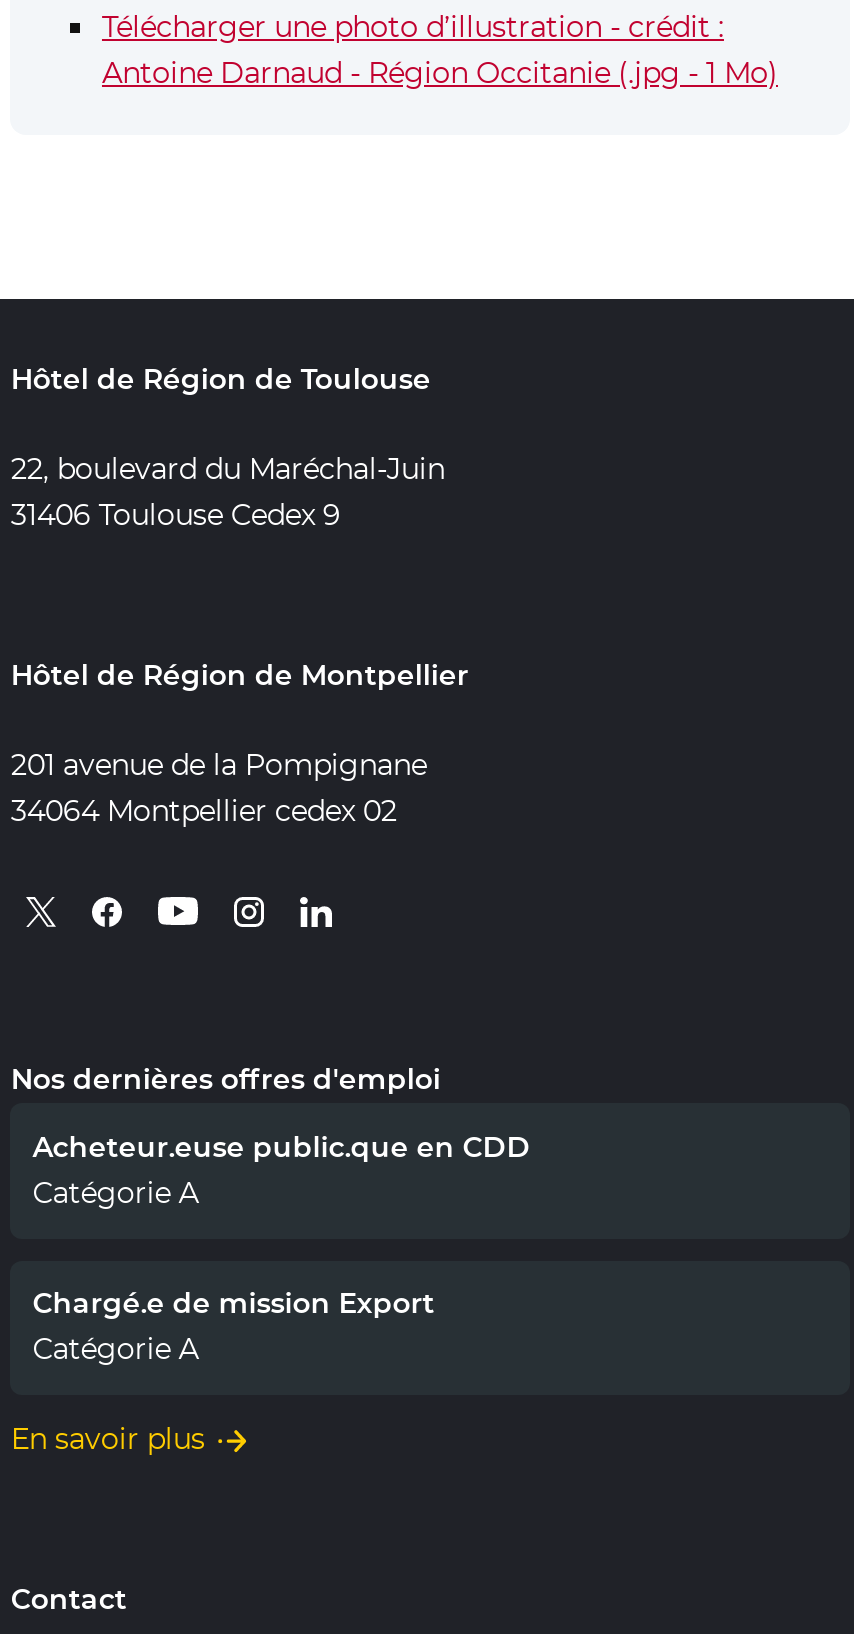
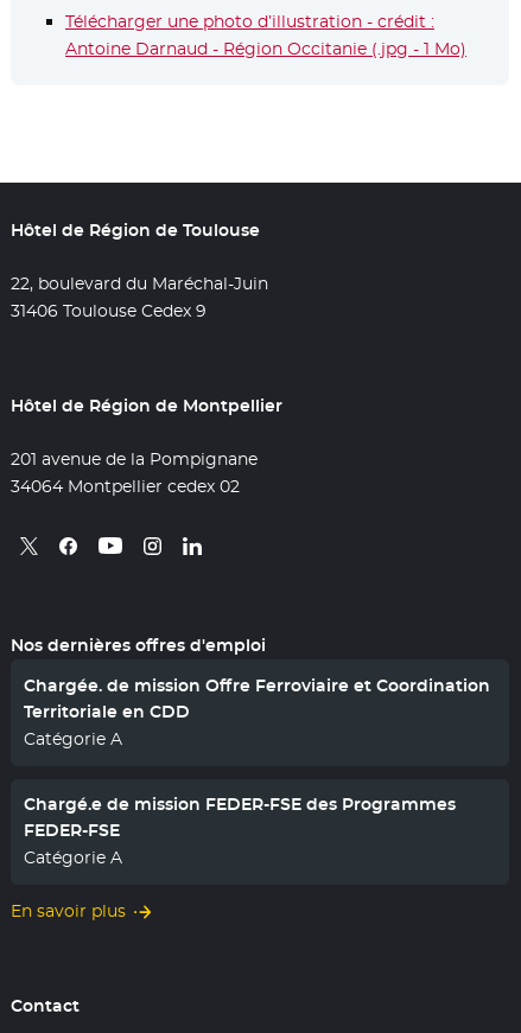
[32,1129,530,1165] Acheteur.euse public.que en CDD -> [24,675,490,722] Chargée. de mission Offre Ferroviaire et Coordination | Territoriale en CDD
[32,1286,434,1322] Chargé.e de mission Export -> [24,794,456,841] Chargé.e de mission FEDER-FSE des Programmes | FEDER-FSE

